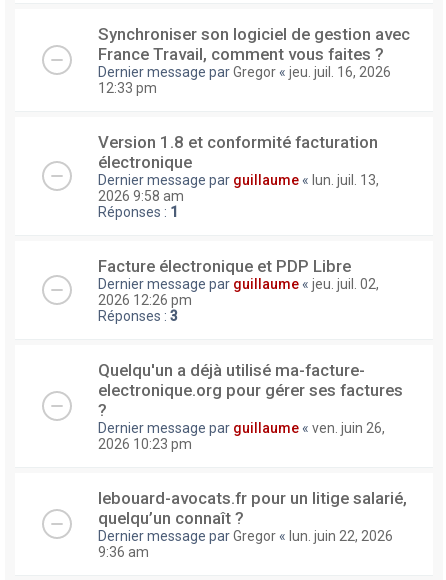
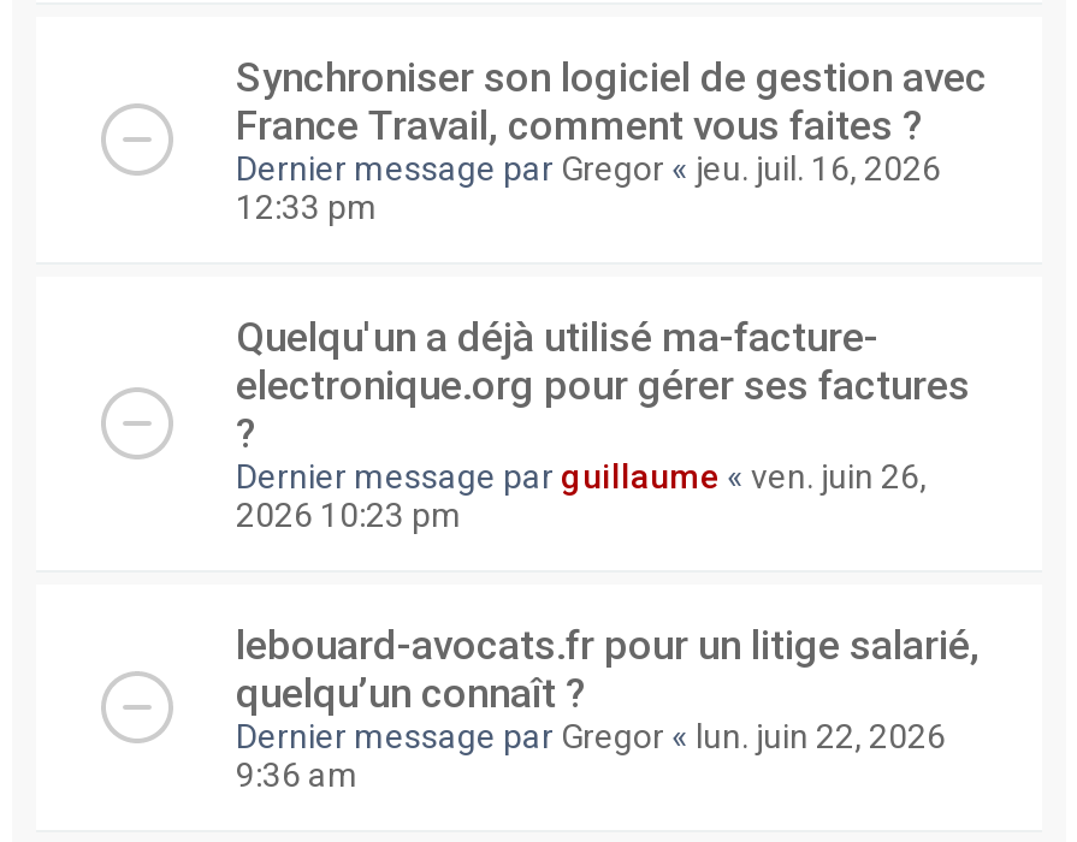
[98,132,379,324] Version 1.8 et conformité facturation | électronique | Dernier message par guillaume «lun. juil. 13, | 2026 9:58 am | Réponses : 1 | Facture électronique et PDP Libre | Dernier message par guillaume «jeu. juil. 02, | 2026 12:26 pm | Réponses : 3 -> none

